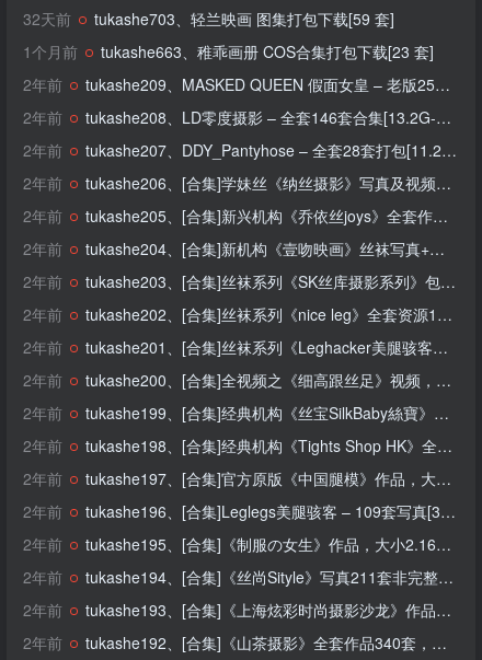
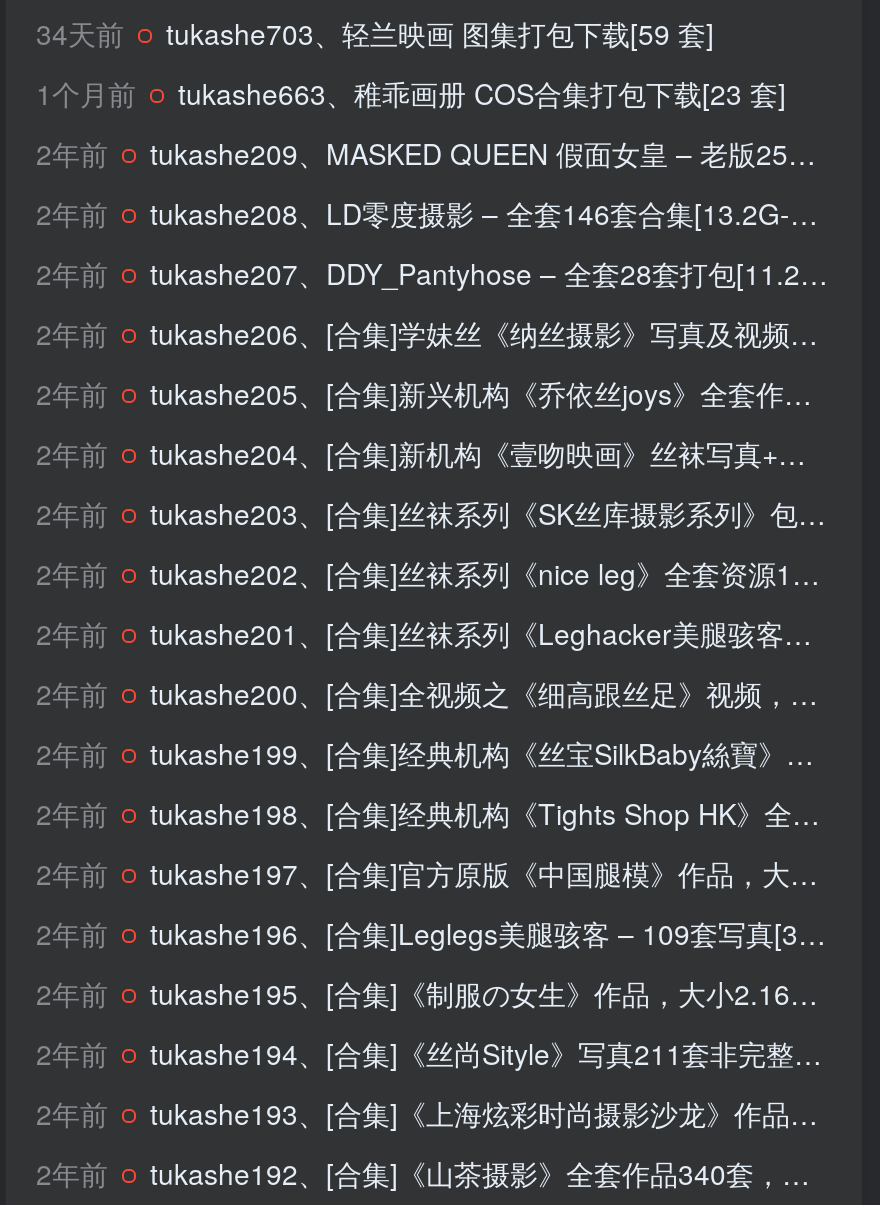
[23,8,394,30] 32天前 tukashe703、轻兰映画 图集打包下载[59 套] -> [36,13,714,53] 34天前 tukashe703、轻兰映画 图集打包下载[59 套]

